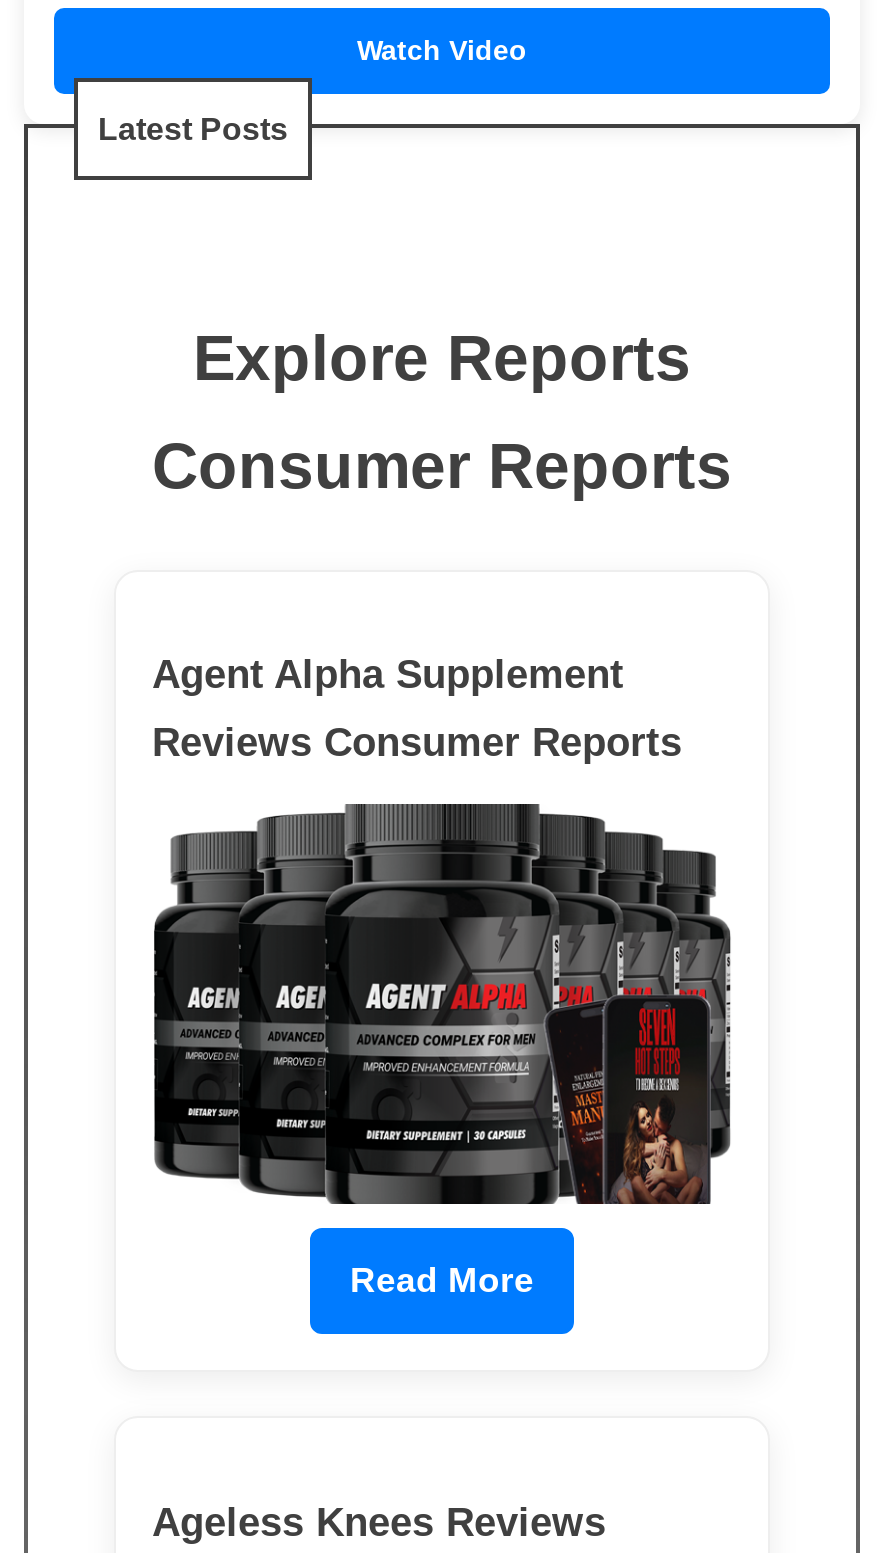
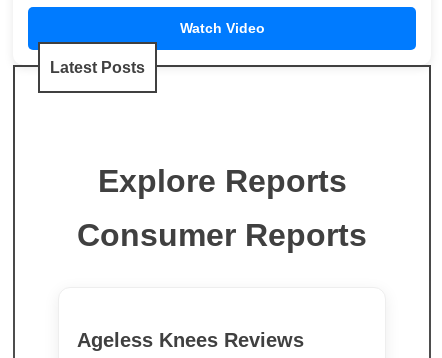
[152,653,682,765] Agent Alpha Supplement | Reviews Consumer Reports -> none
[152,801,732,1301] [image] | Read More -> none

